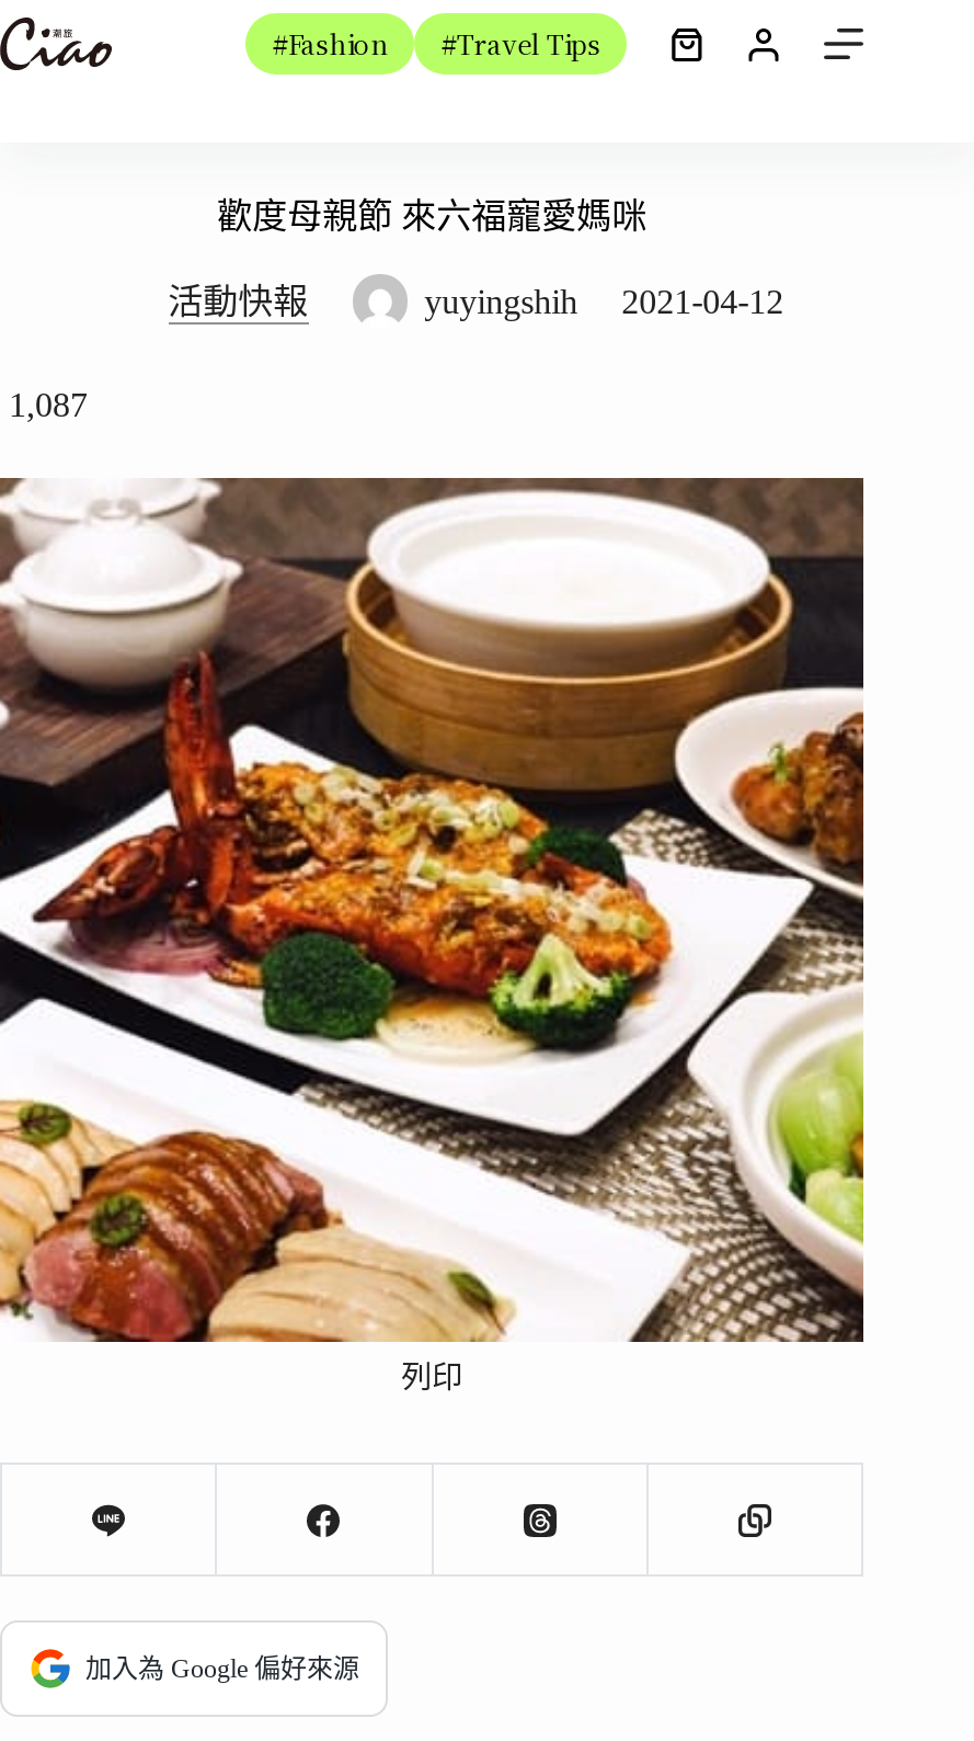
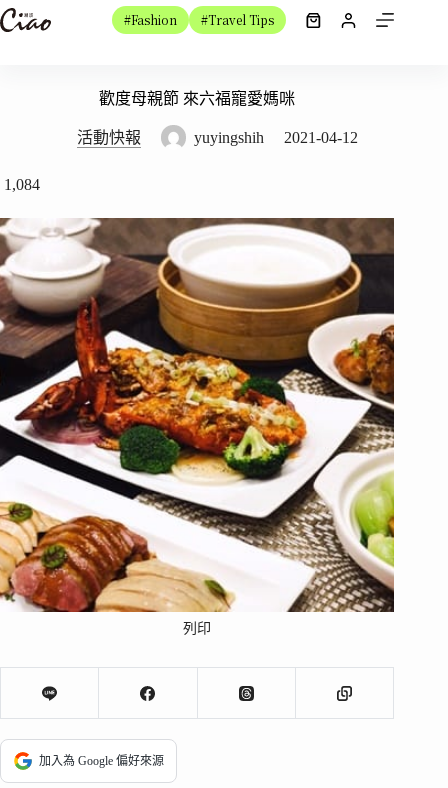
[9,385,88,423] 1,087 -> [4,176,40,193] 1,084

